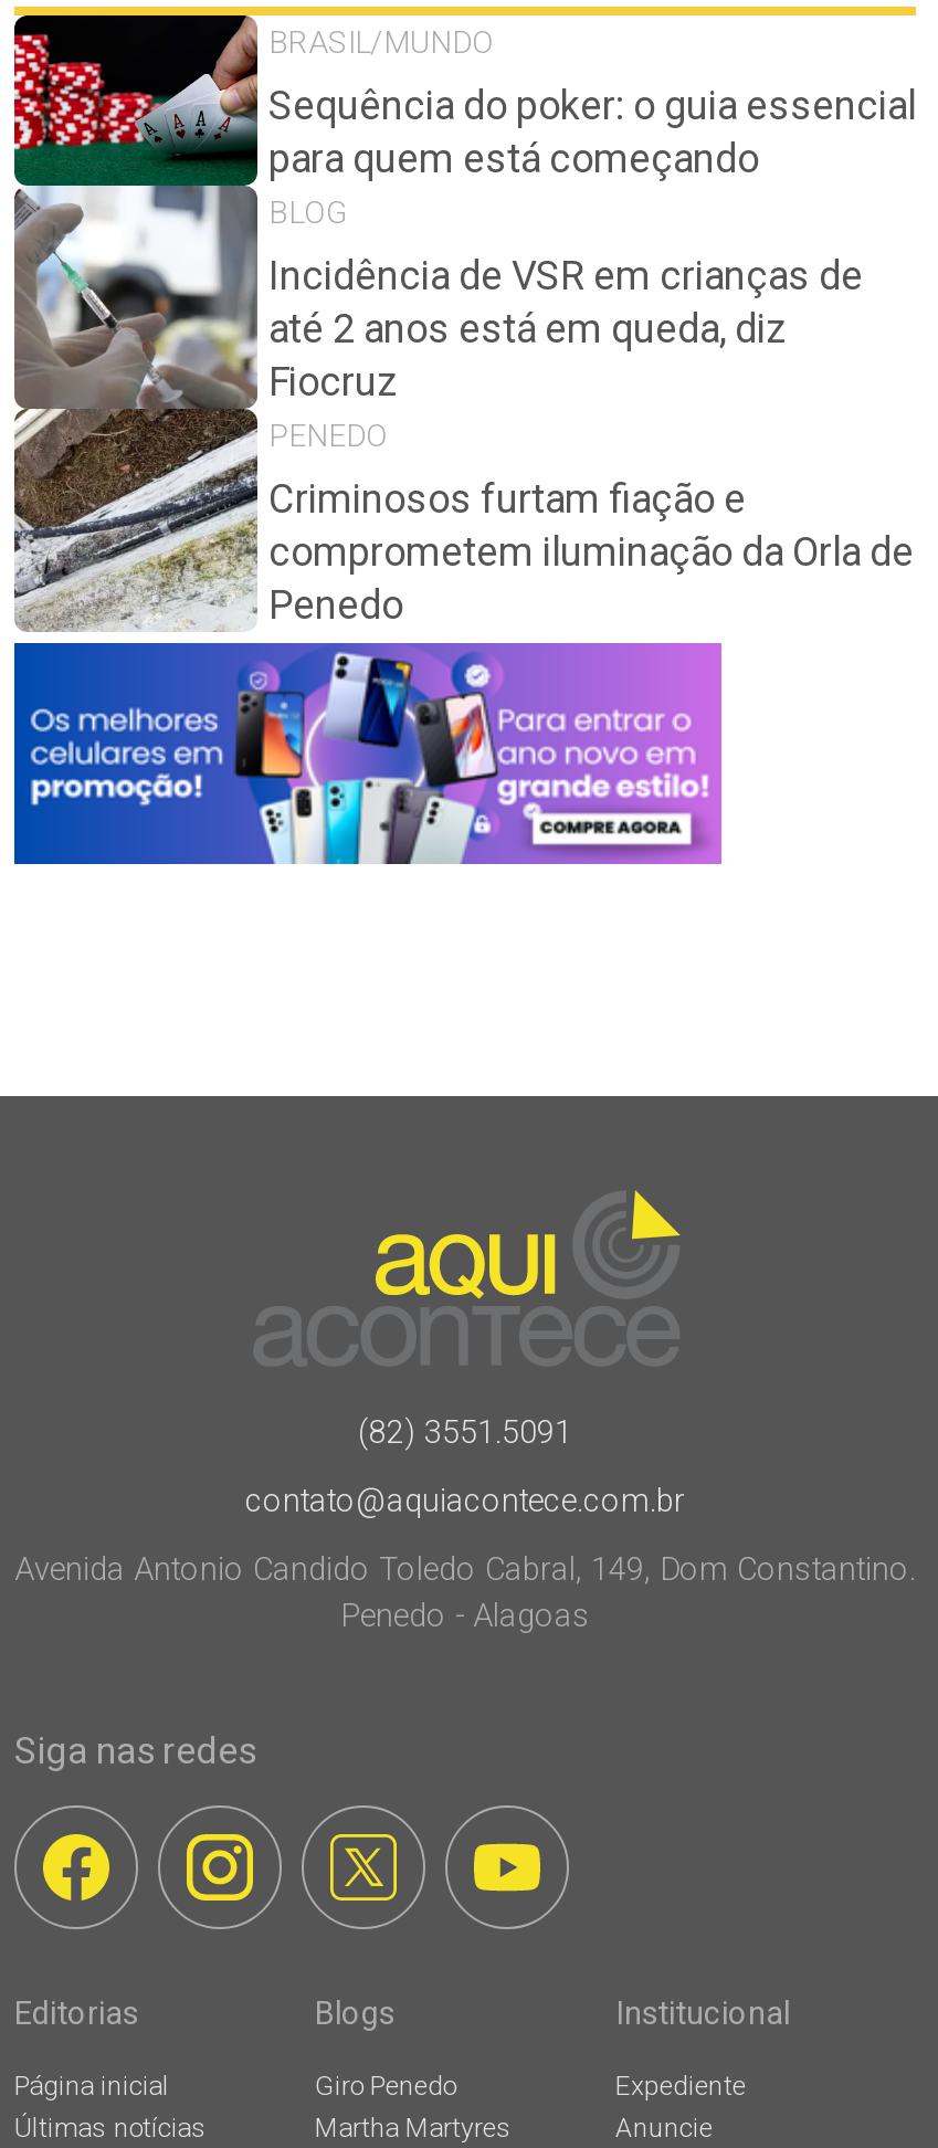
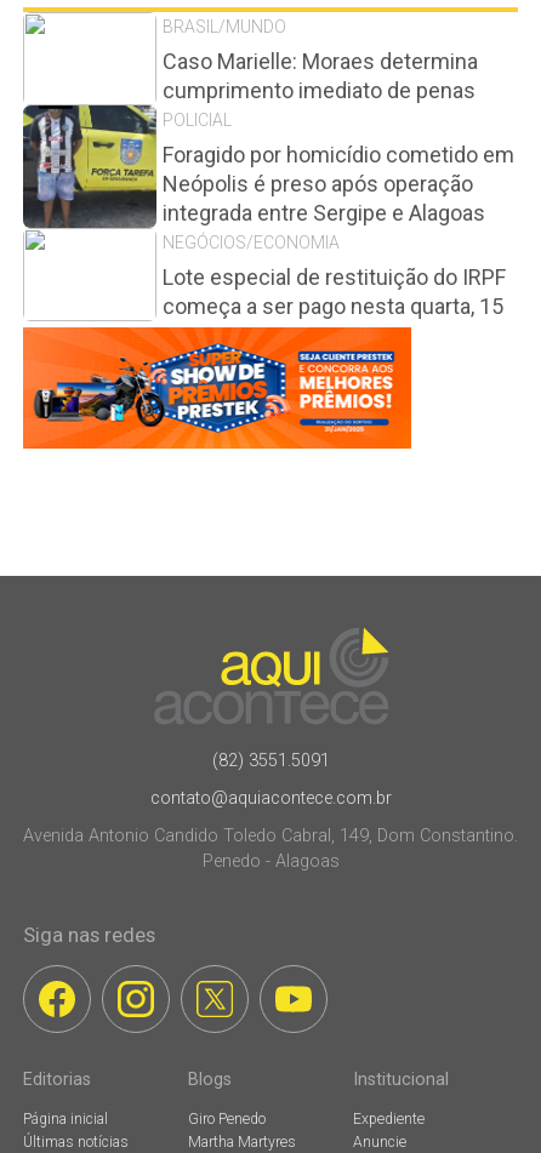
[12,13,916,866] [image] | Sequência do poker: o guia essencial | para quem está começando | BLOG -> [22,11,478,450] [image] | Caso Marielle: Moraes determina | cumprimento imediato de penas | POLICIAL
[268,252,863,453] Incidência de VSR em crianças de | até 2 anos está em queda, diz | Fiocruz | PENEDO -> [163,142,514,252] Foragido por homicídio cometido em | Neópolis é preso após operação | integrada entre Sergipe e Alagoas | NEGÓCIOS/ECONOMIA
[268,475,914,628] Criminosos furtam fiação e | comprometem iluminação da Orla de | Penedo -> [163,264,506,319] Lote especial de restituição do IRPF | começa a ser pago nesta quarta, 15

